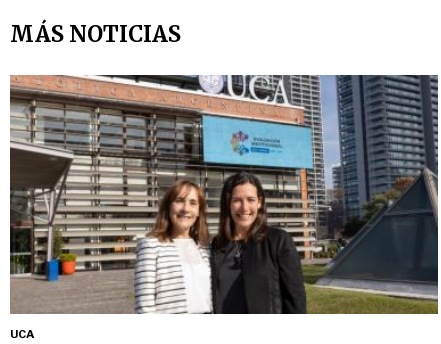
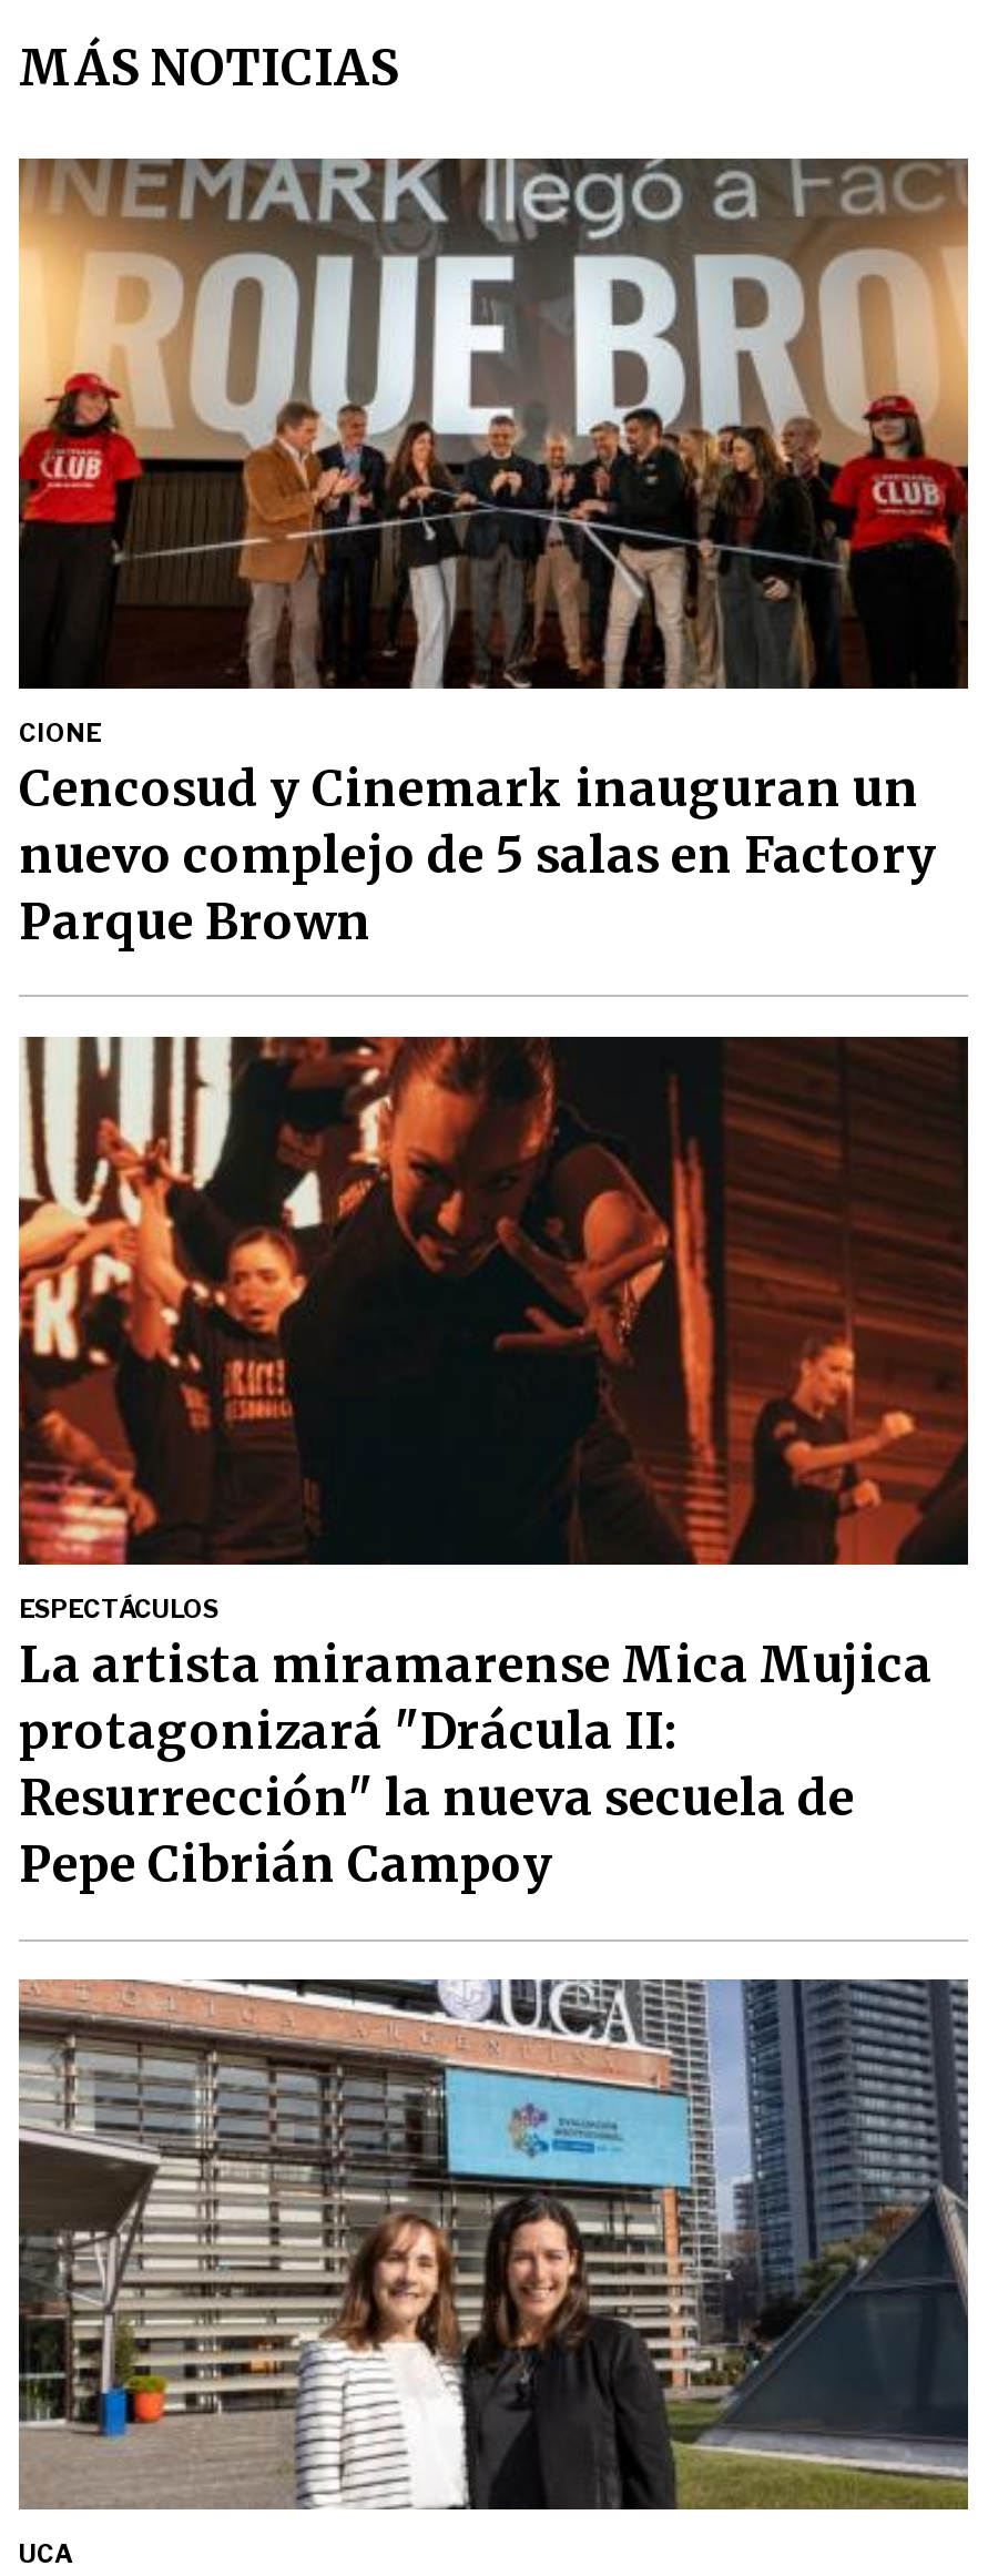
none -> [17,156,970,952] [image] | CIONE | Cencosud y Cinemark inauguran un | nuevo complejo de 5 salas en Factory | Parque Brown
none -> [17,1035,970,1896] [image] | ESPECTÁCULOS | La artista miramarense Mica Mujica | protagonizará "Drácula II: | Resurrección" la nueva secuela de | Pepe Cibrián Campoy

